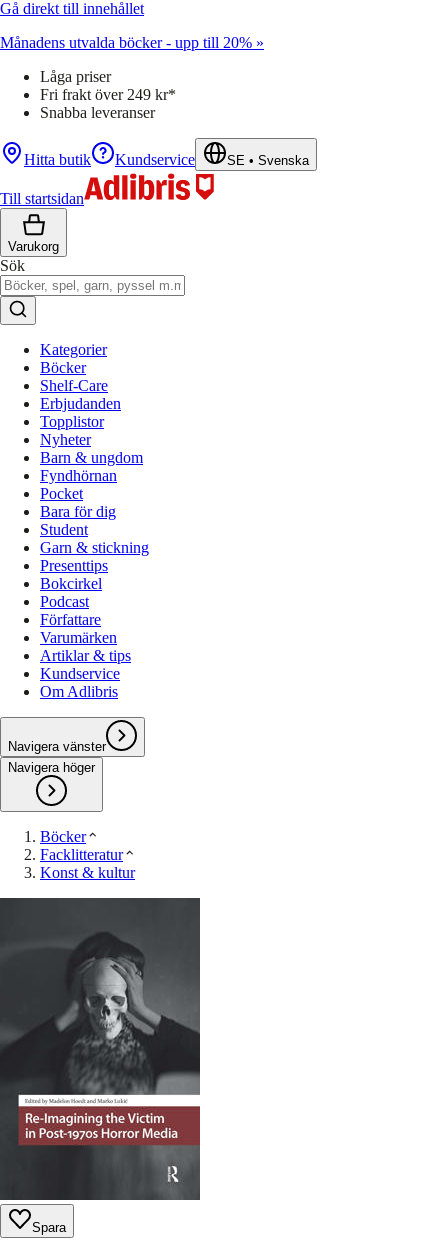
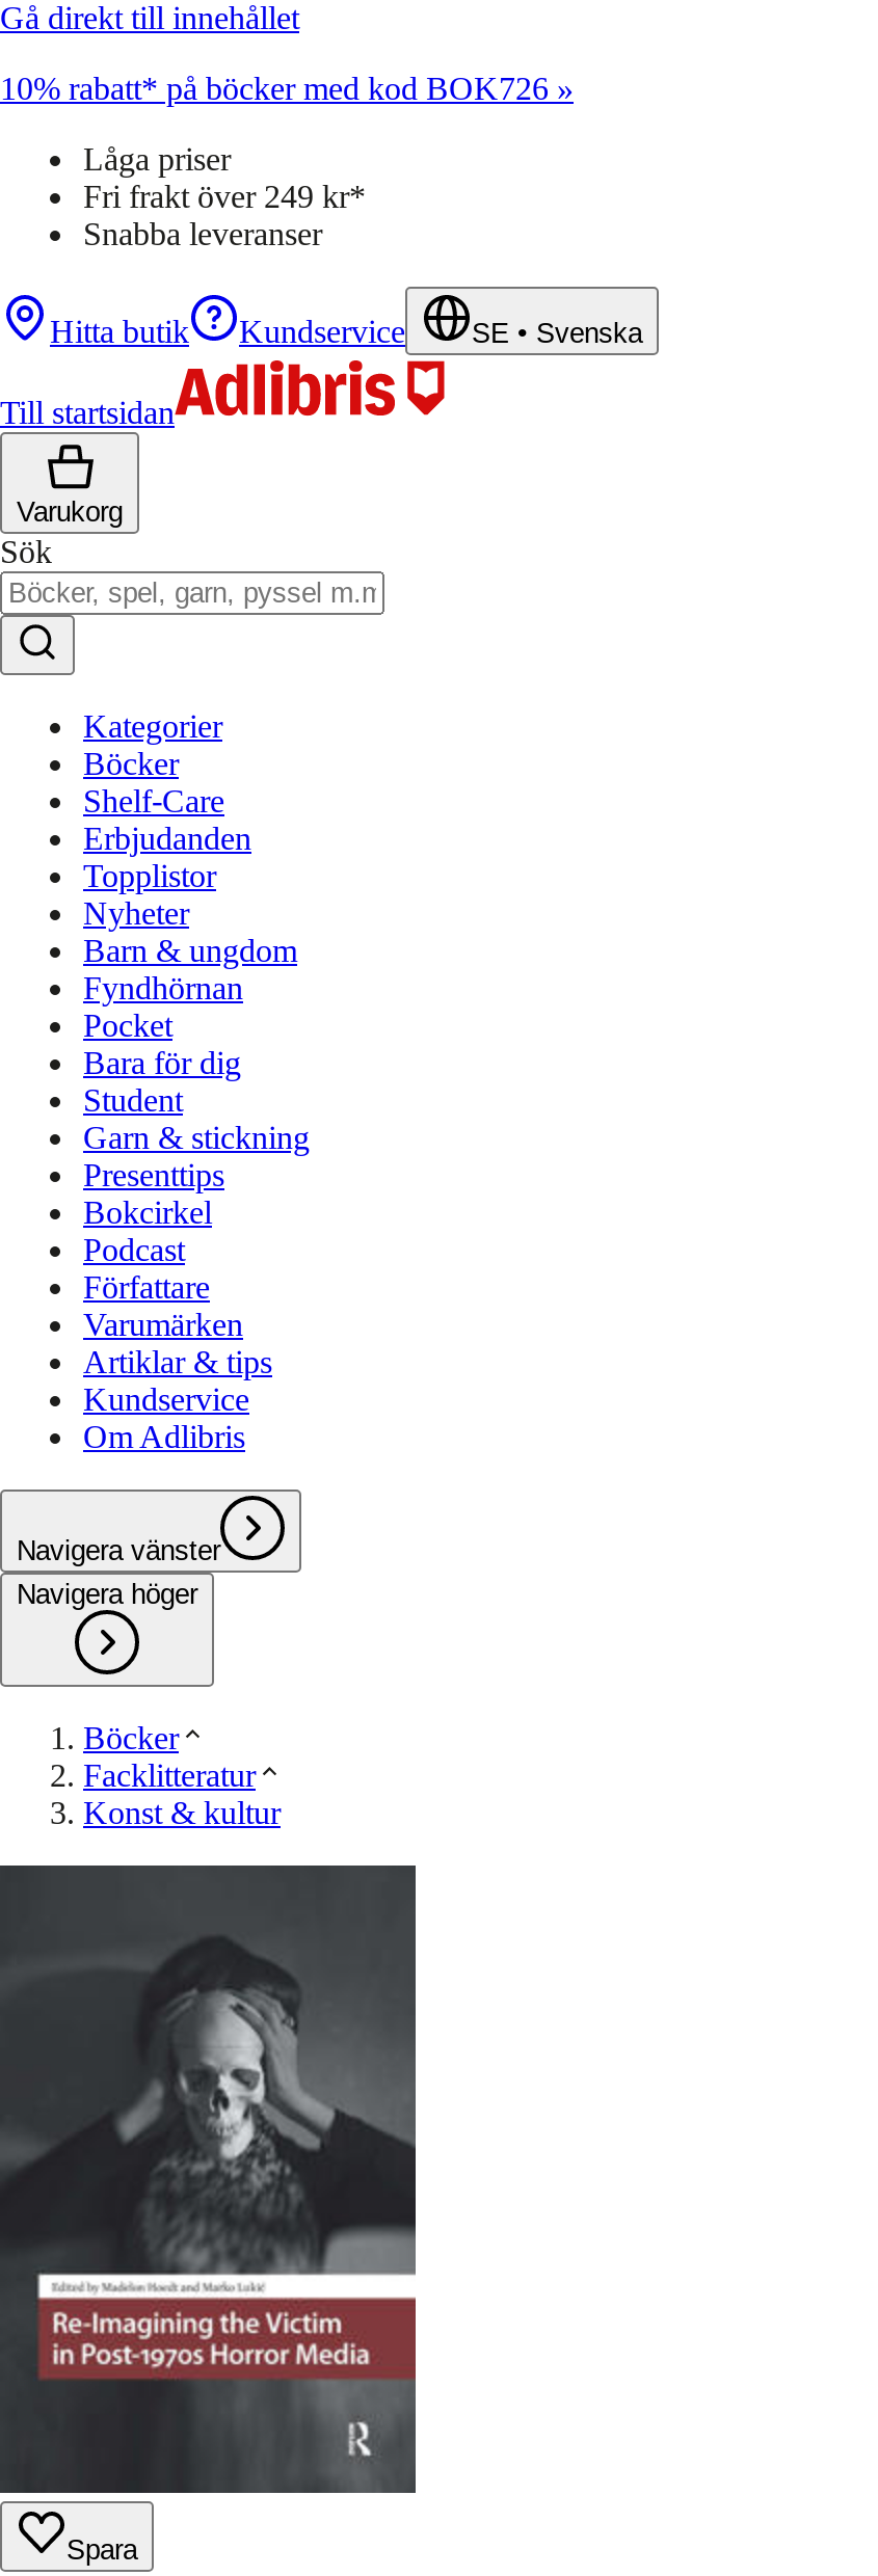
[0,34,264,51] Månadens utvalda böcker - upp till 20% » -> [0,71,574,106] 10% rabatt* på böcker med kod BOK726 »

